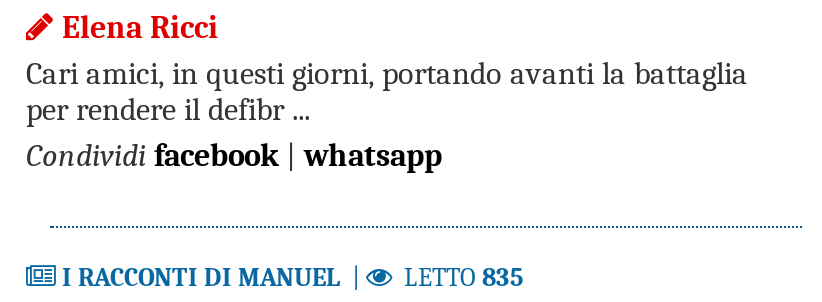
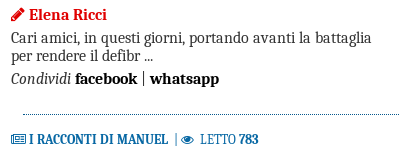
[392,262,524,292] LETTO 835 -> [194,132,259,147] LETTO 783

